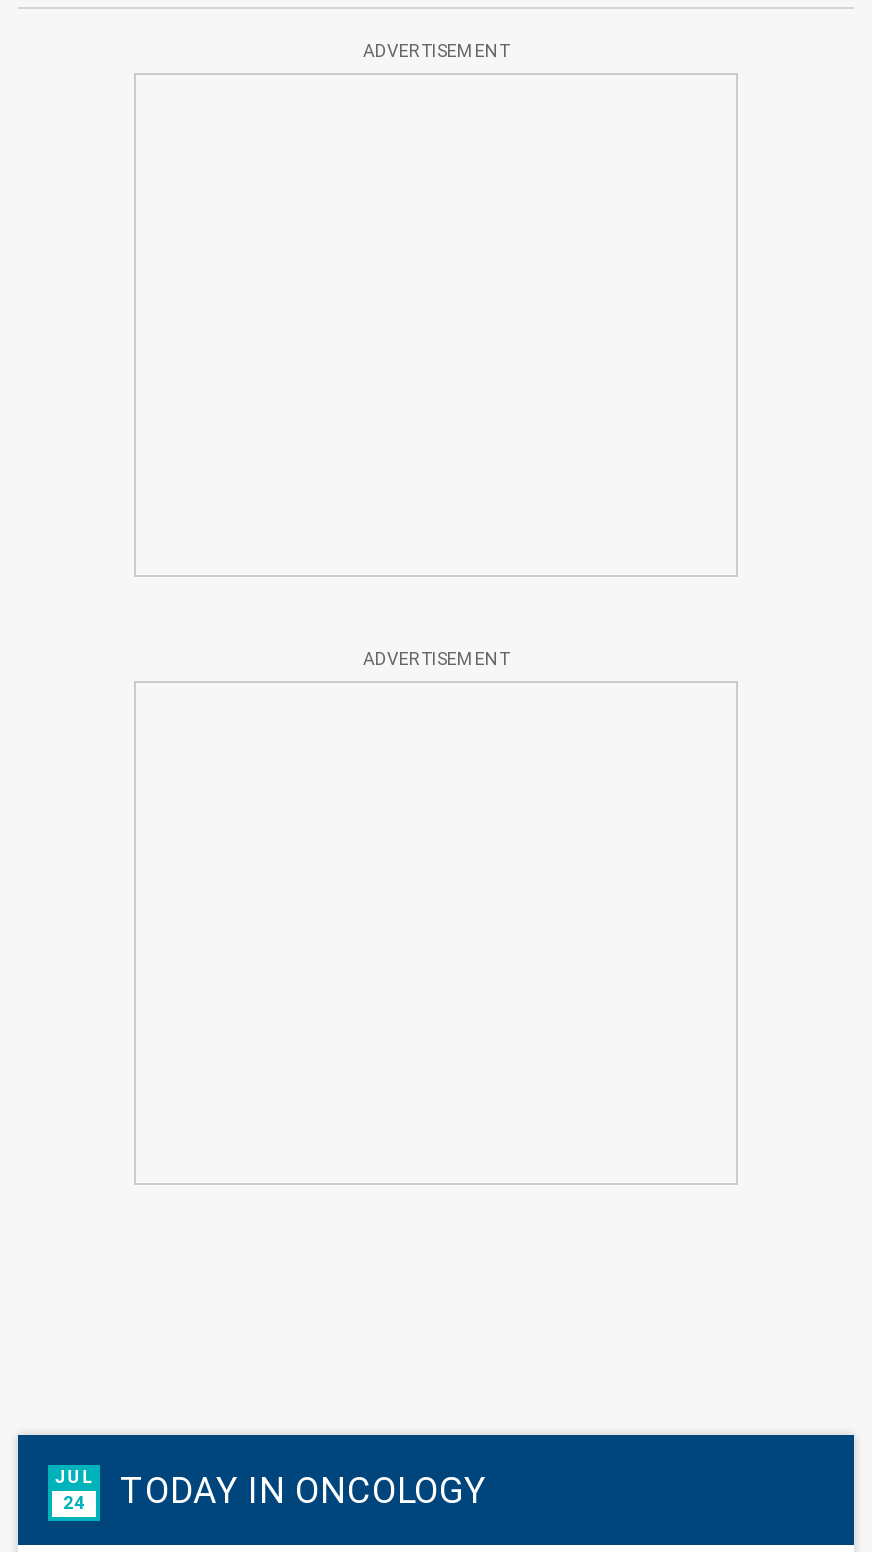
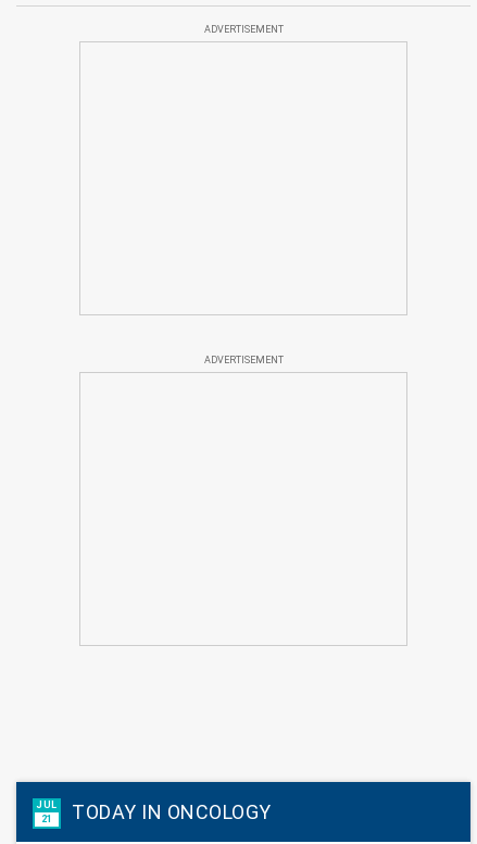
[54,1467,487,1513] JUL 24 TODAY IN ONCOLOGY -> [36,799,271,824] JUL 21 TODAY IN ONCOLOGY

